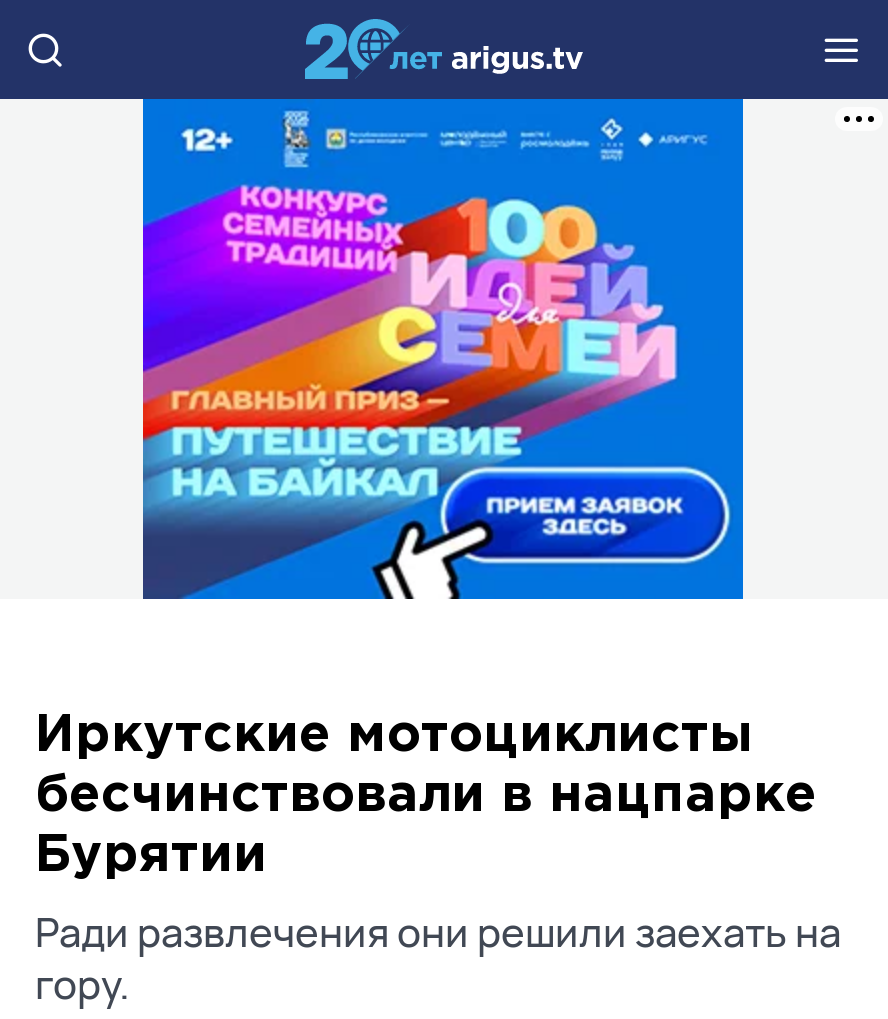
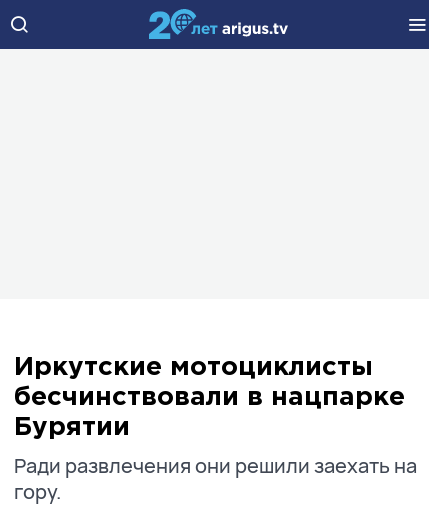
[141,99,745,601] [image] -> none

